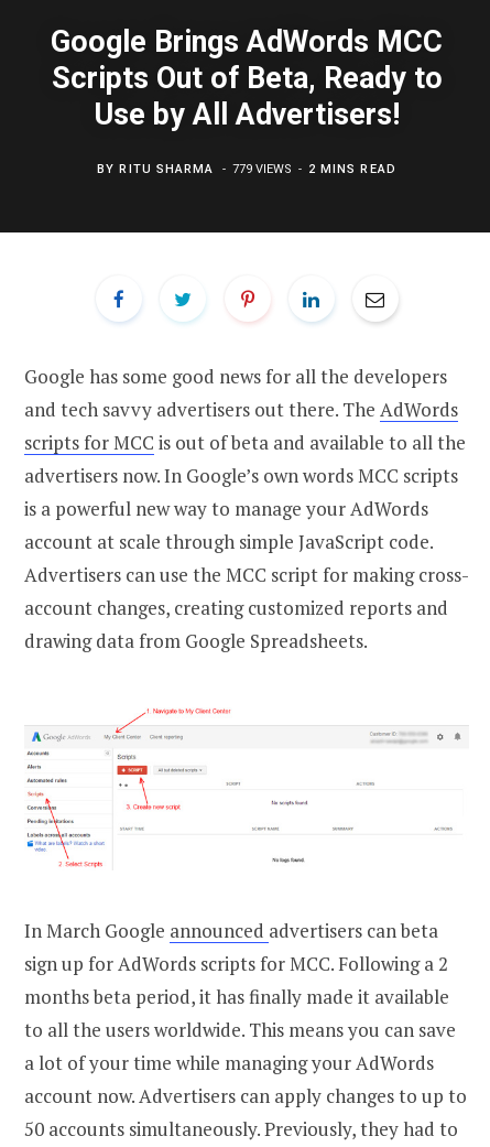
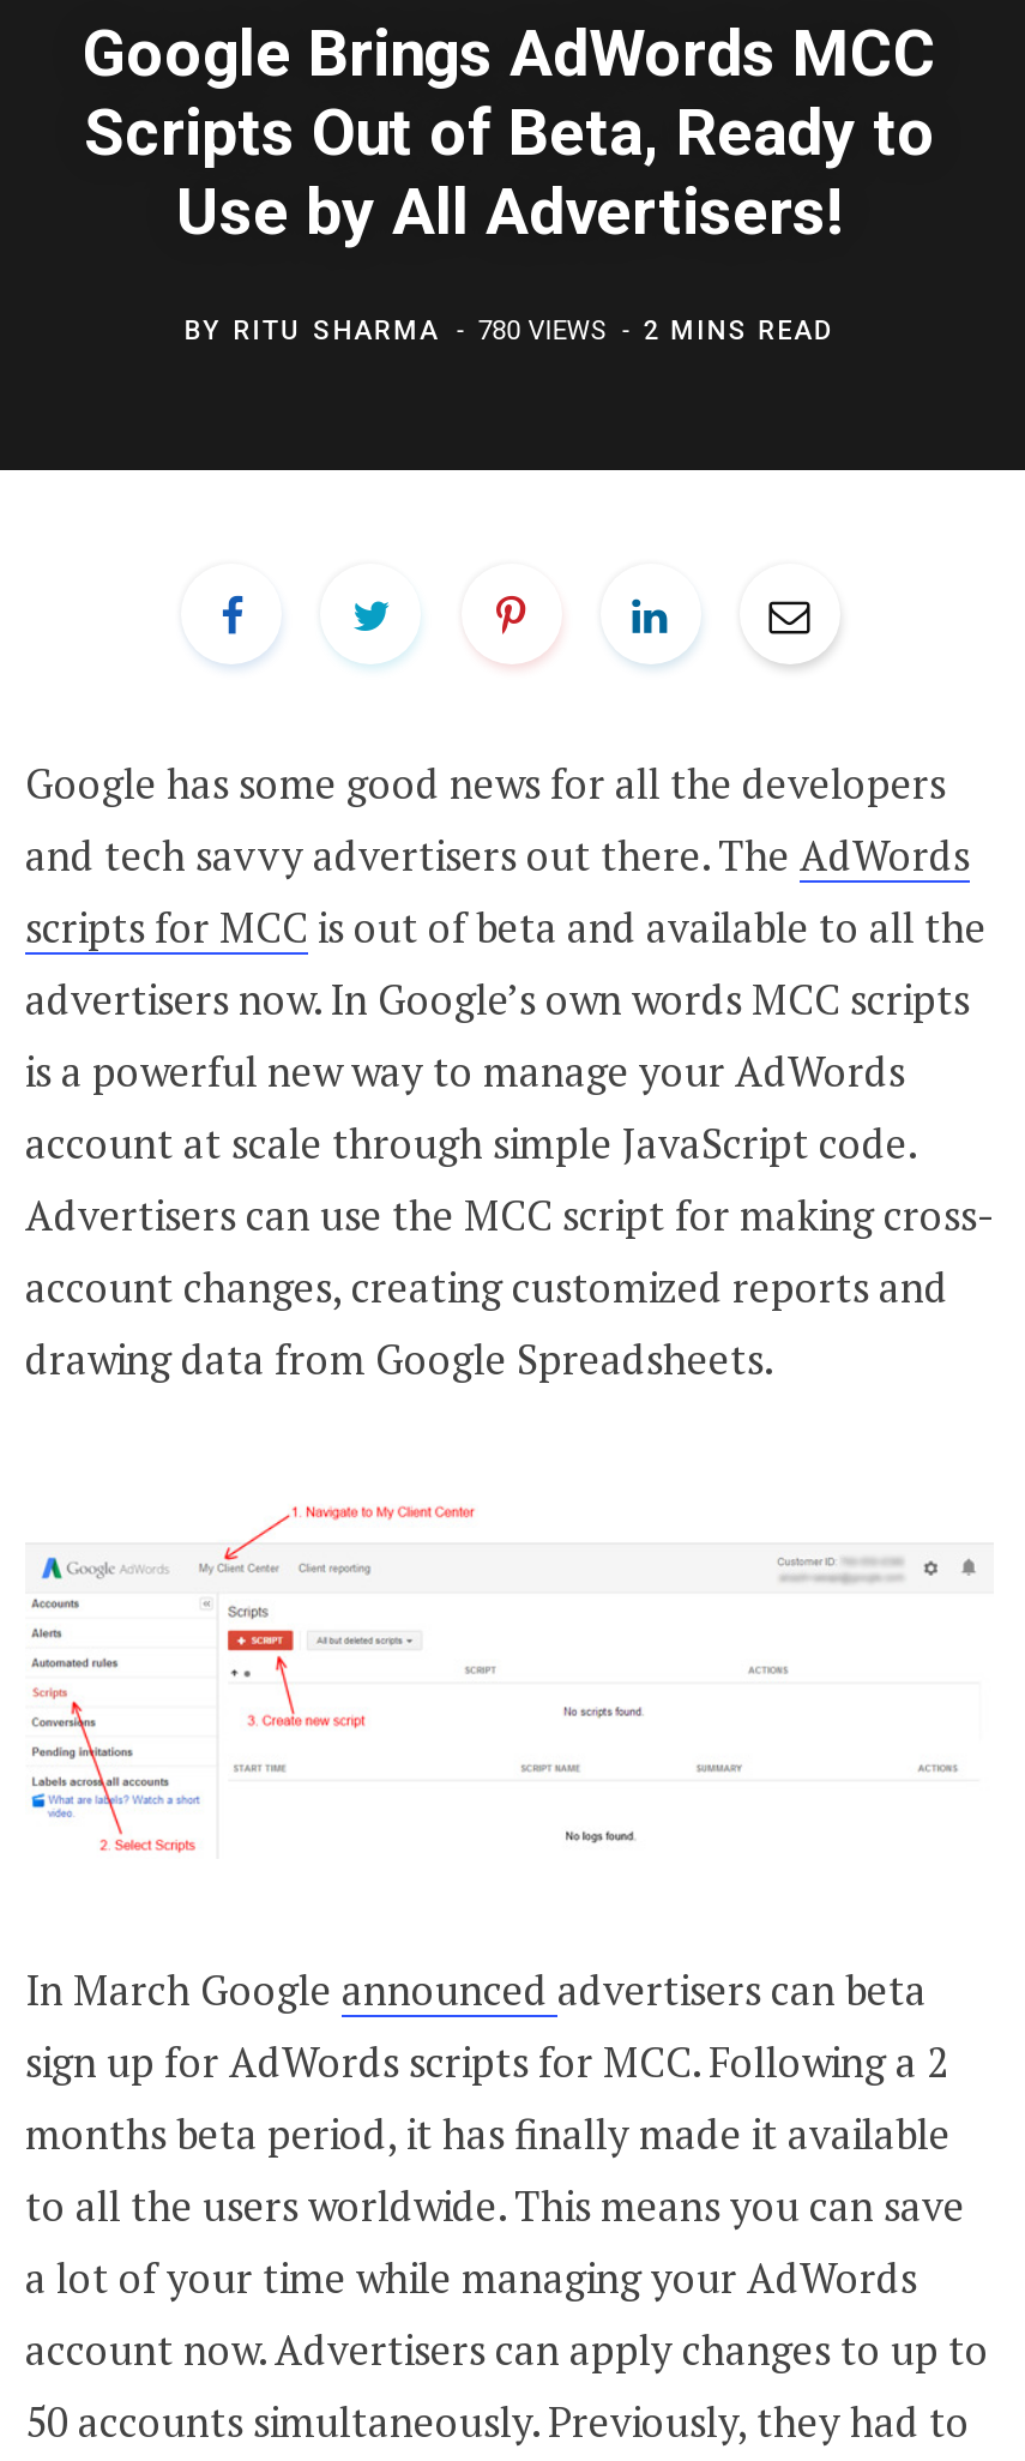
[97,161,396,176] BY RITU SHARMA 779 VIEWS 2 MINS READ -> [184,315,835,347] BY RITU SHARMA 780 VIEWS 2 MINS READ

